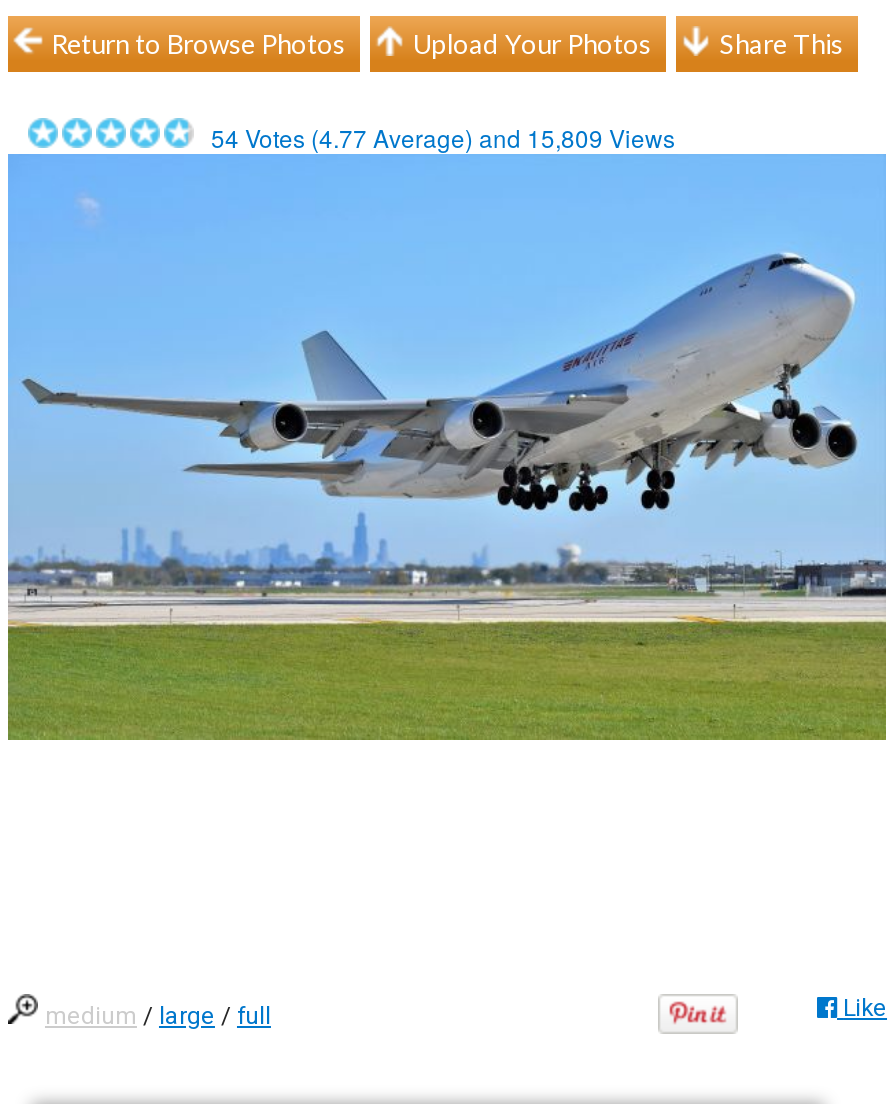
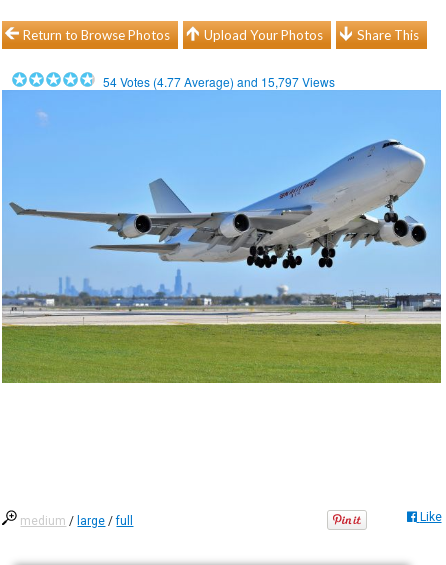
[211,120,687,154] 54 Votes (4.77 Average) and 15,809 Views -> [103,73,341,90] 54 Votes (4.77 Average) and 15,797 Views

